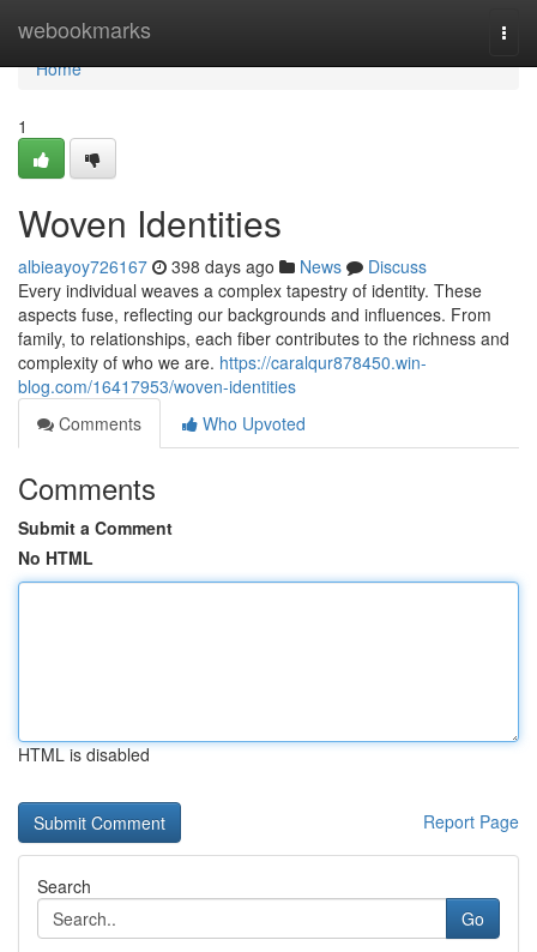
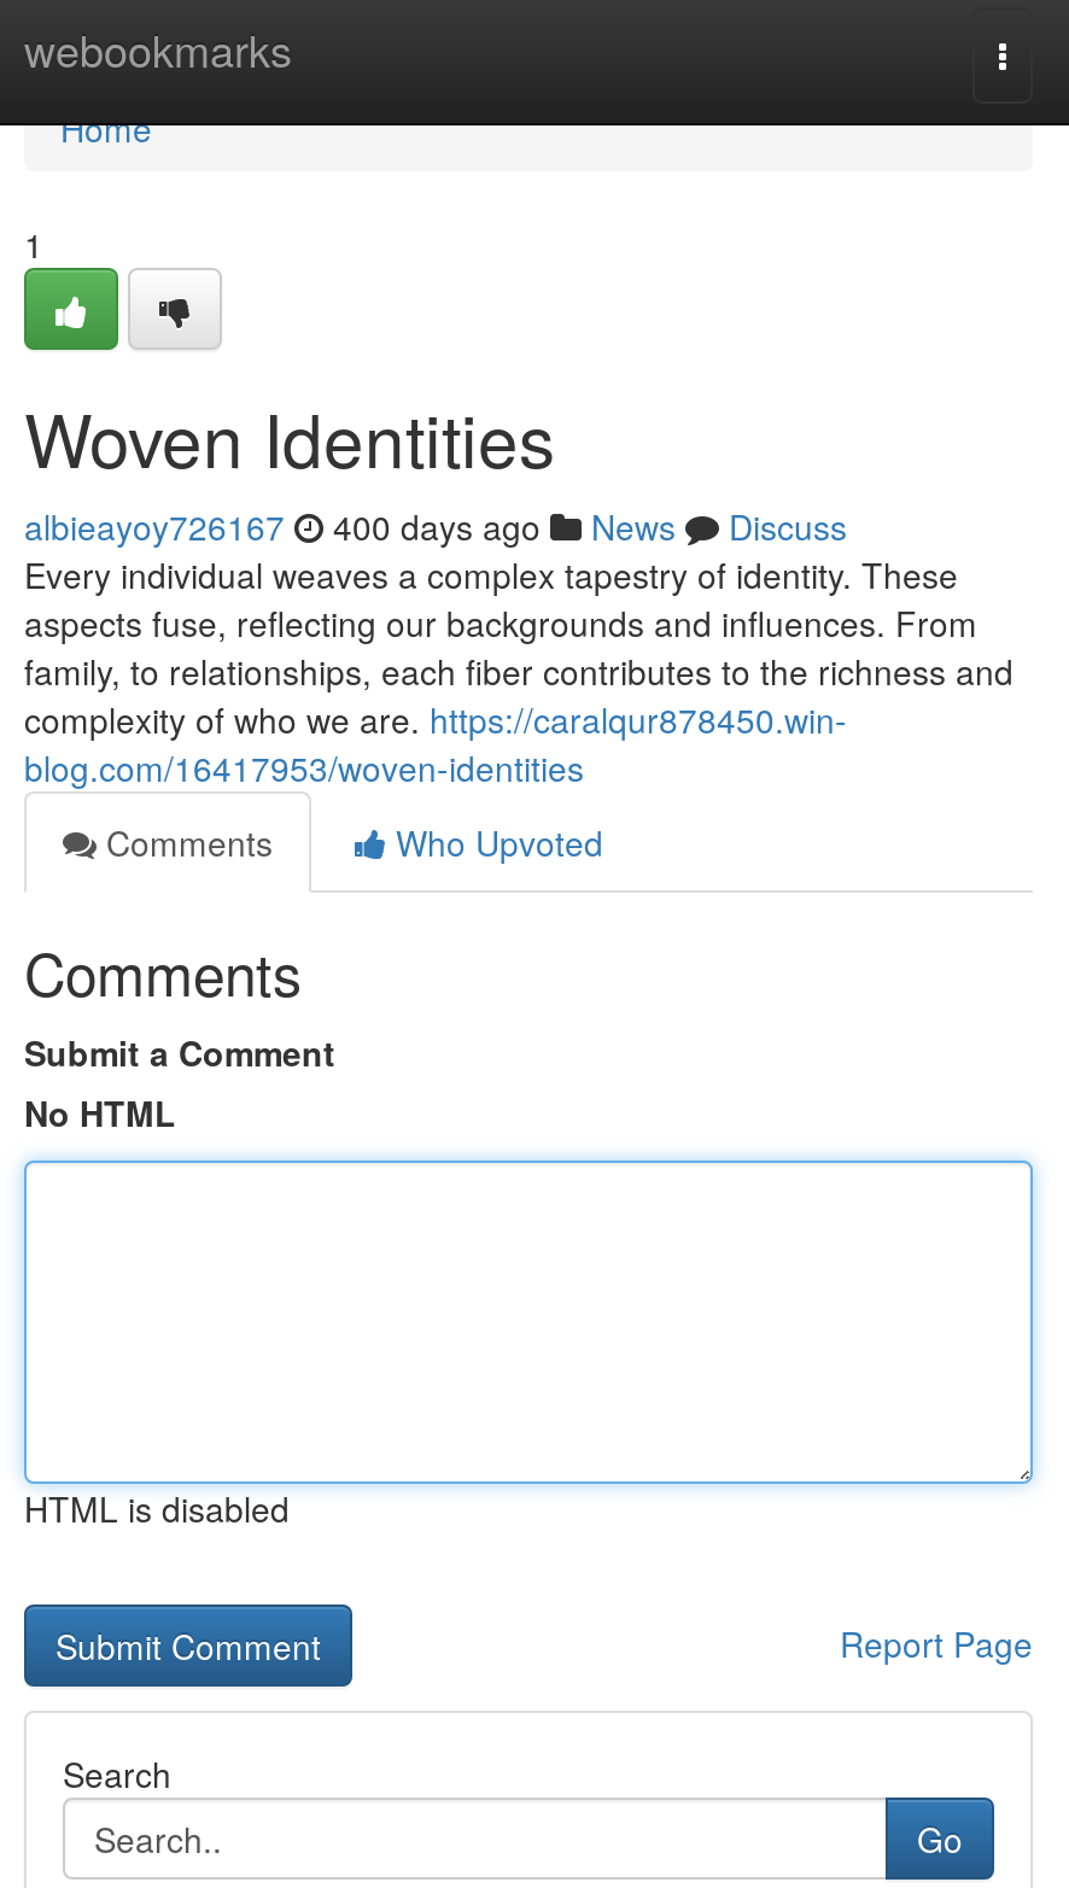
[18,254,427,278] albieayoy726167 398 days ago News Discuss -> [24,502,847,550] albieayoy726167 400 days ago News Discuss

